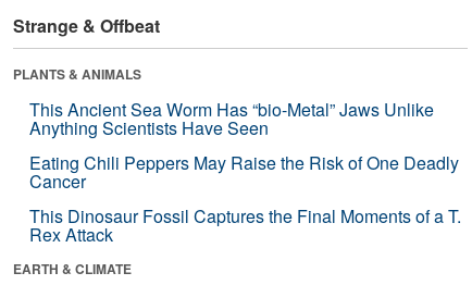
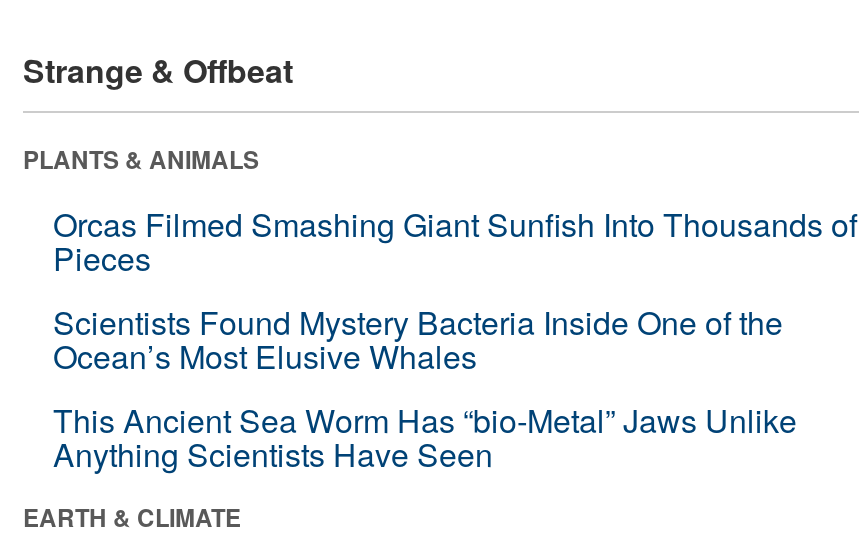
none -> [53,201,857,379] Orcas Filmed Smashing Giant Sunfish Into Thousands of | Pieces | Scientists Found Mystery Bacteria Inside One of the | Ocean’s Most Elusive Whales
moved [29,97,434,140] -> [53,397,797,477]: This Ancient Sea Worm Has “bio-Metal” Jaws Unlike | Anything Scientists Have Seen
[29,150,461,247] Eating Chili Peppers May Raise the Risk of One Deadly | Cancer | This Dinosaur Fossil Captures the Final Moments of a T. | Rex Attack -> none

